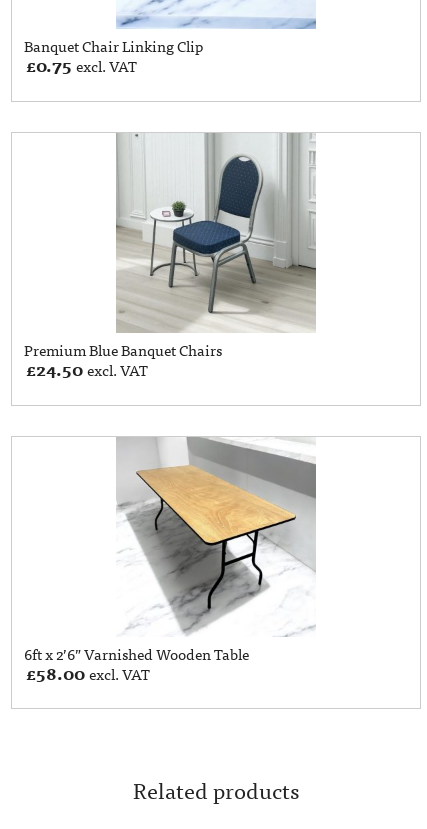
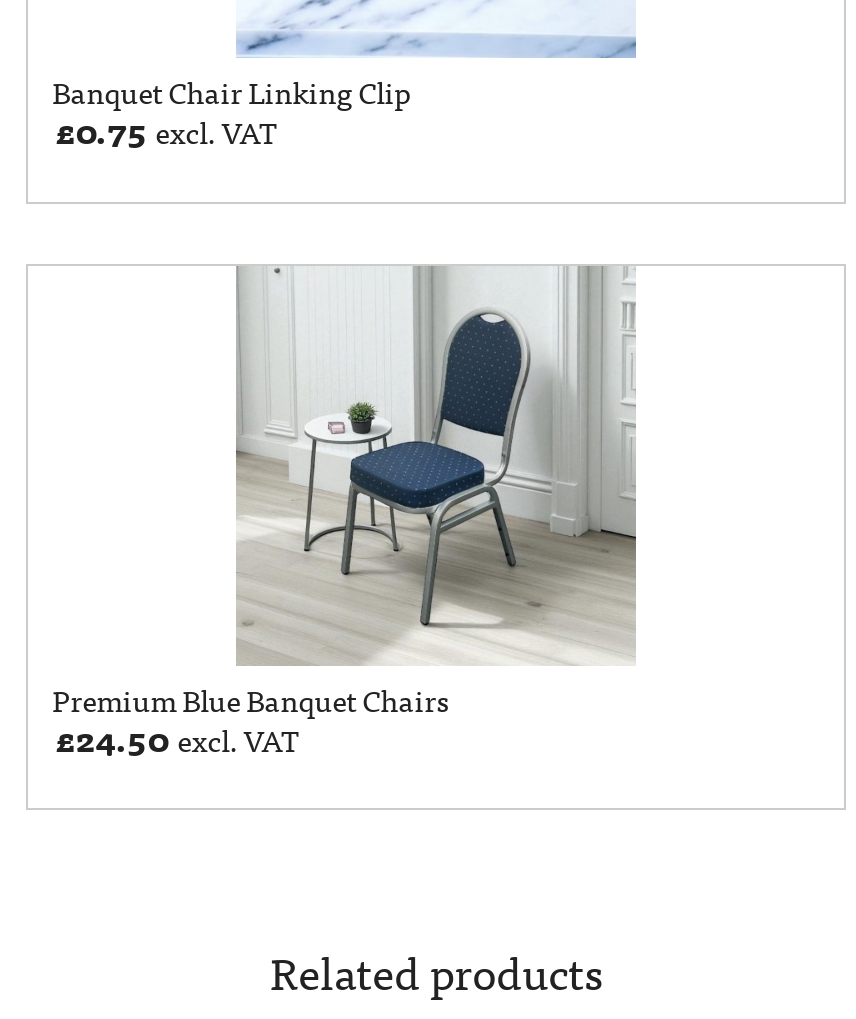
[24,437,316,686] [image] | 6ft x 2’6” Varnished Wooden Table | £58.00 excl. VAT -> none

